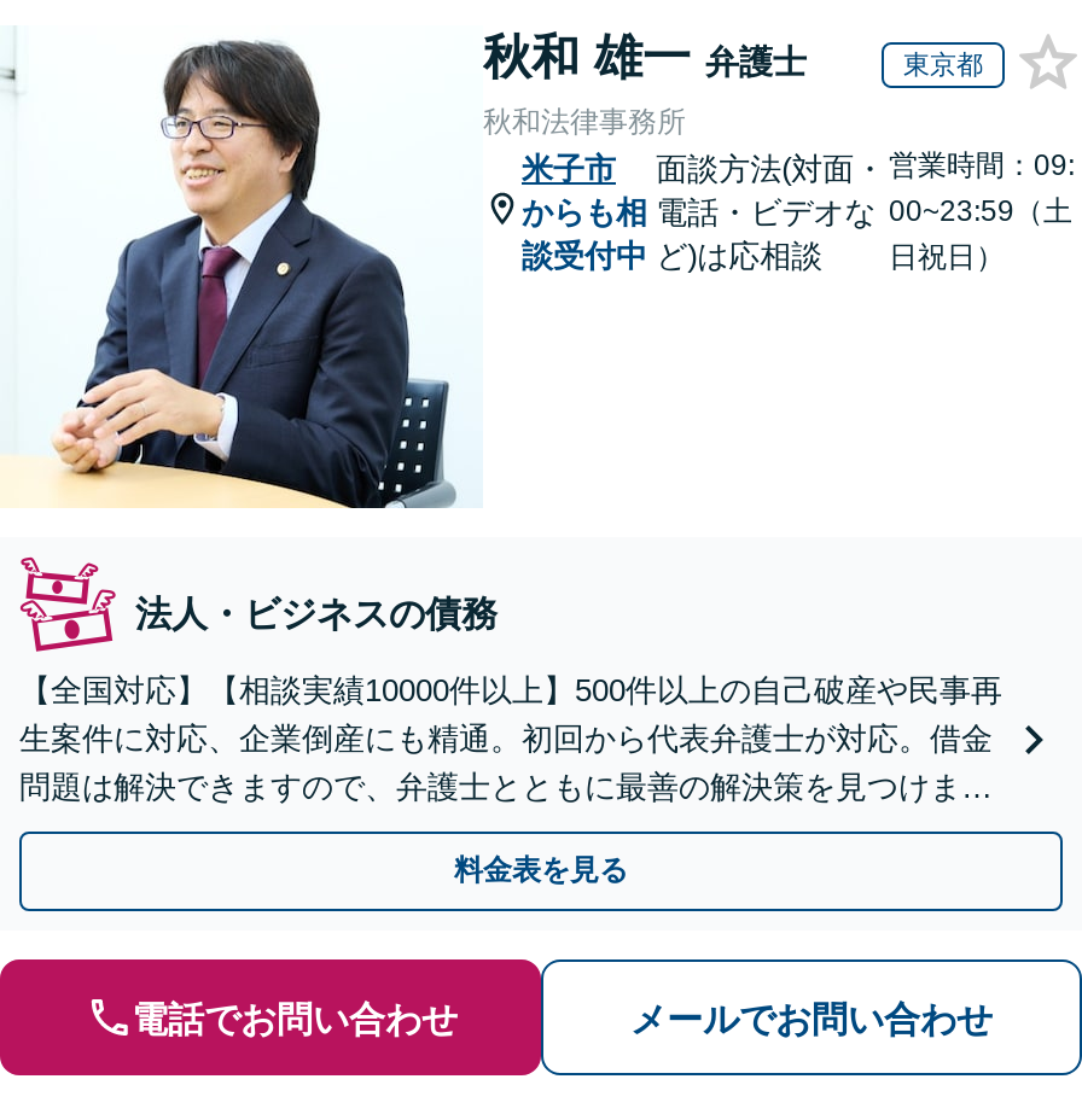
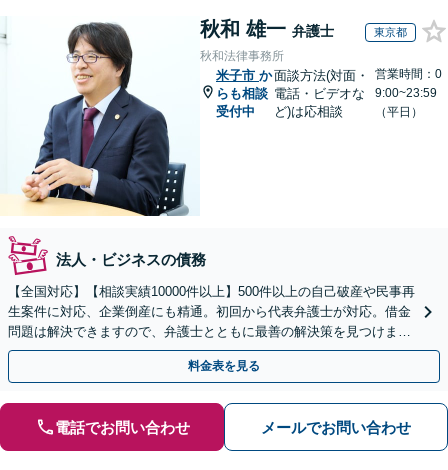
[889,148,1075,274] 営業時間：09: | 00~23:59（土 | 日祝日） -> [375,67,442,119] 営業時間：0 | 9:00~23:59 | （平日）

